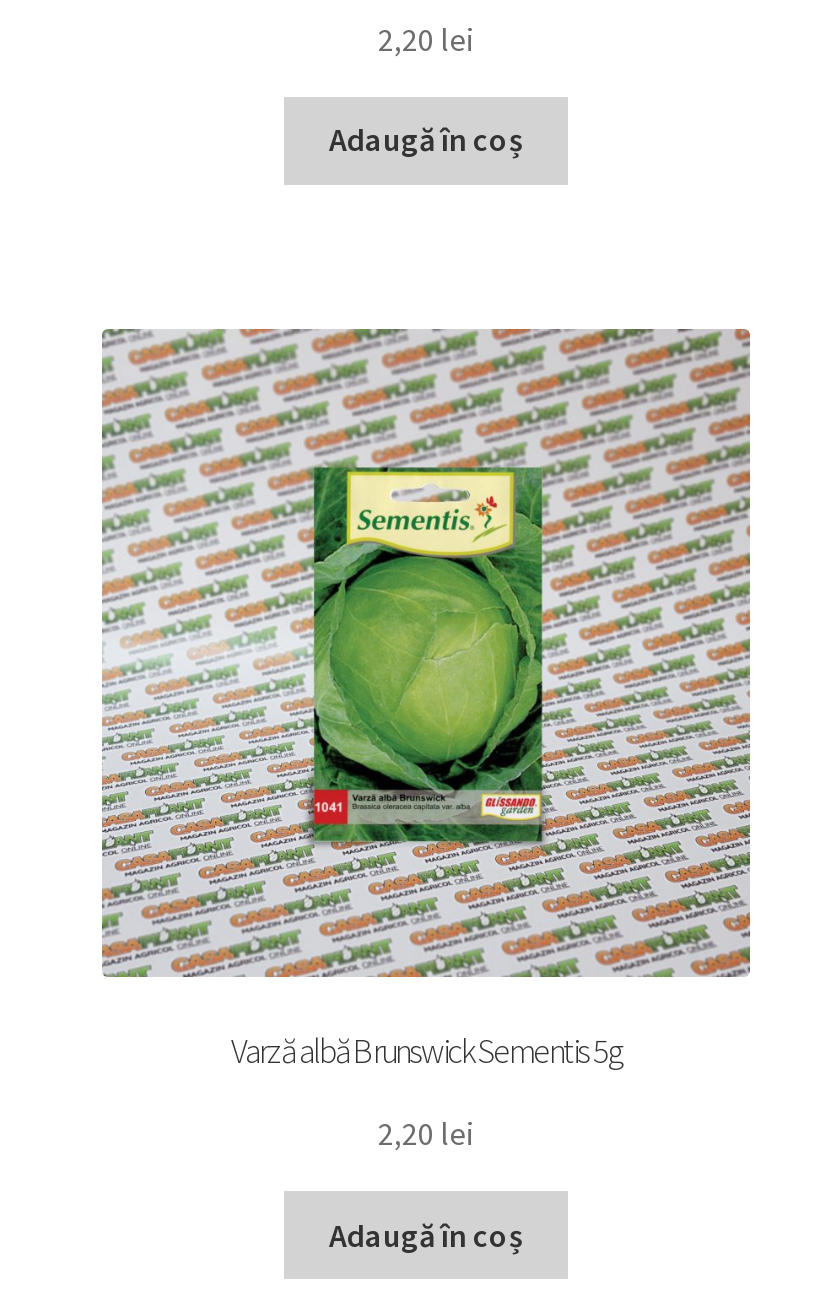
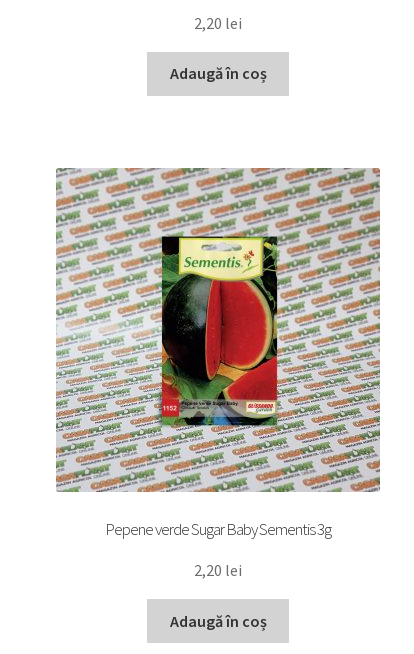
[312,465,546,847] [image] -> [161,236,278,426] [image]
[231,1028,621,1072] Varză albă Brunswick Sementis 5g -> [105,518,331,540] Pepene verde Sugar Baby Sementis 3g

